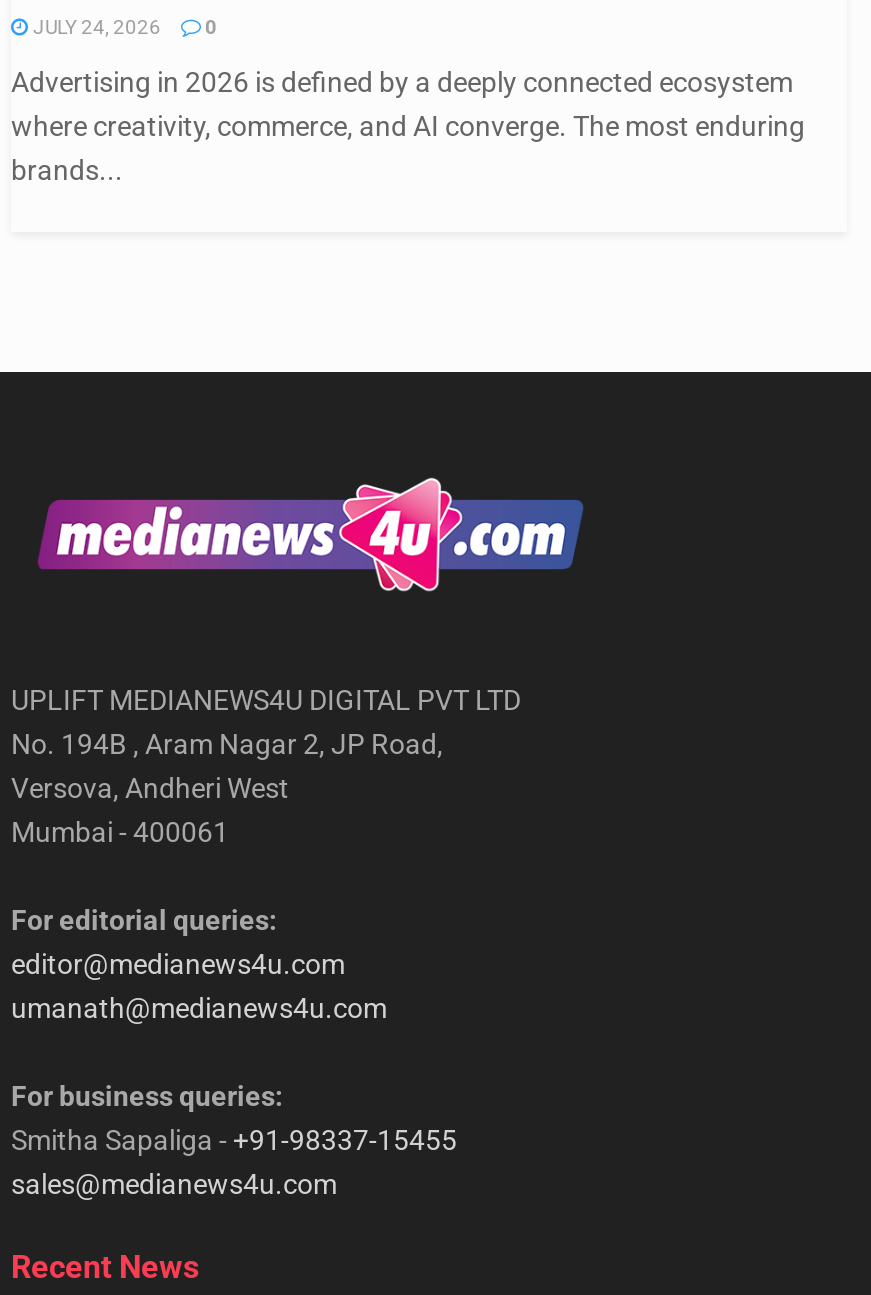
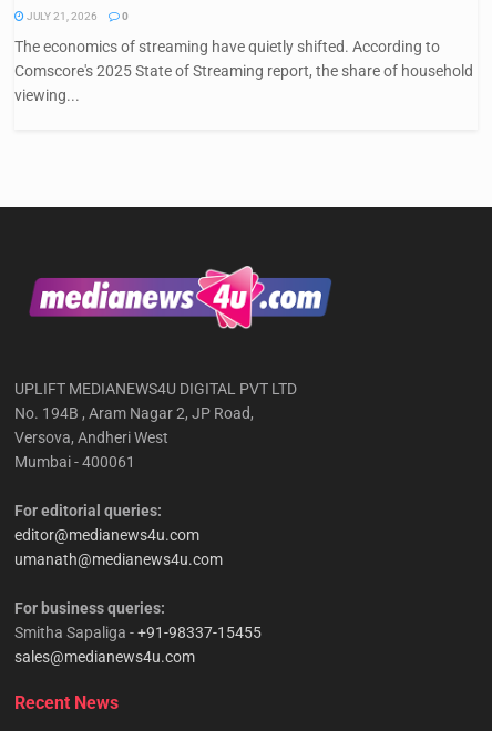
[29,16,217,38] JULY 24, 2026 0 -> [24,10,129,22] JULY 21, 2026 0
[11,66,805,186] Advertising in 2026 is defined by a deeply connected ecosystem | where creativity, commerce, and AI converge. The most enduring | brands... -> [14,38,473,104] The economics of streaming have quietly shifted. According to | Comscore's 2025 State of Streaming report, the share of household | viewing...

